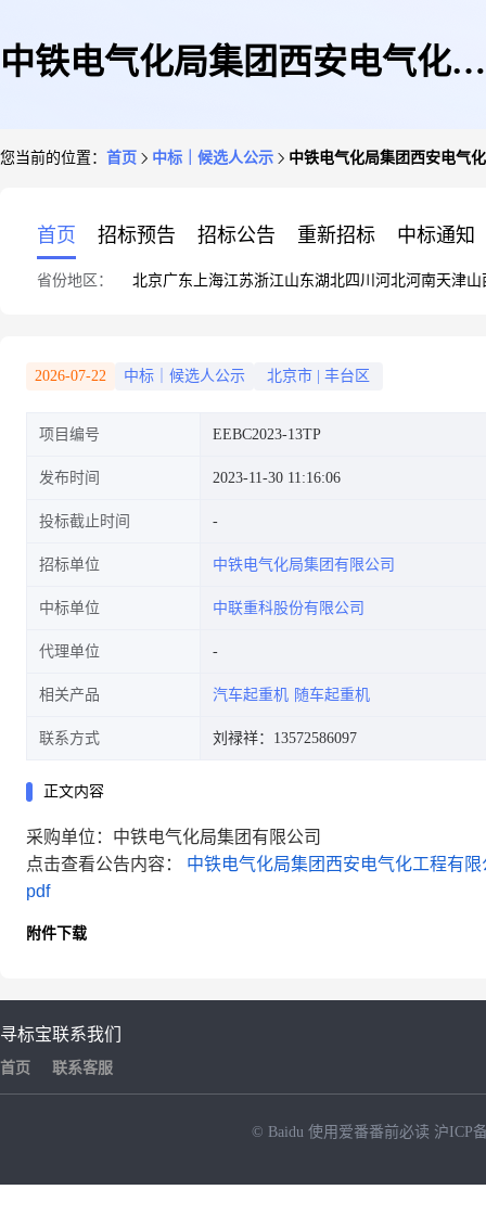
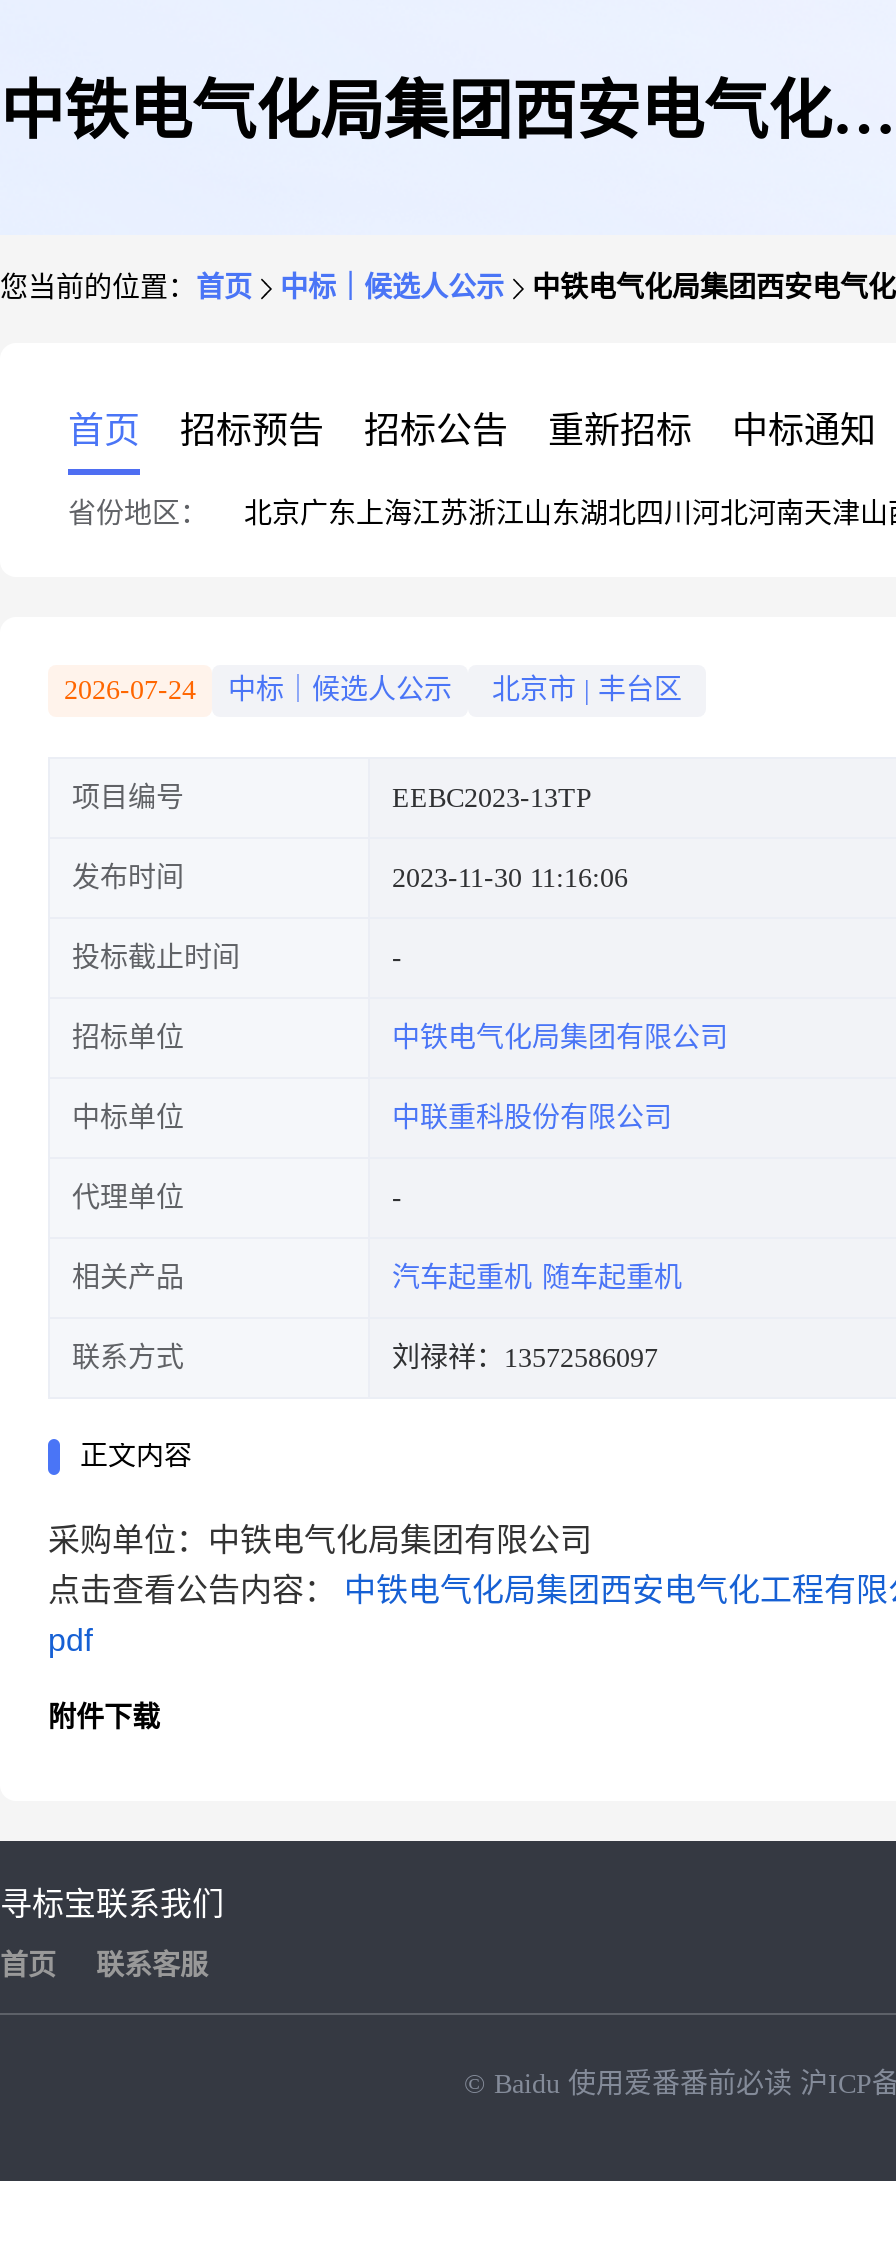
[35,368,106,384] 2026-07-22 -> [64,675,196,705] 2026-07-24

